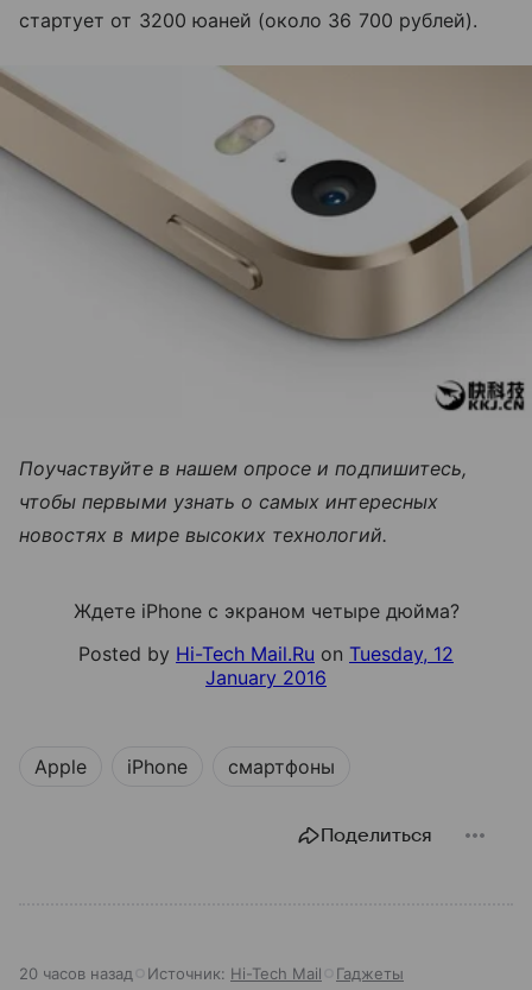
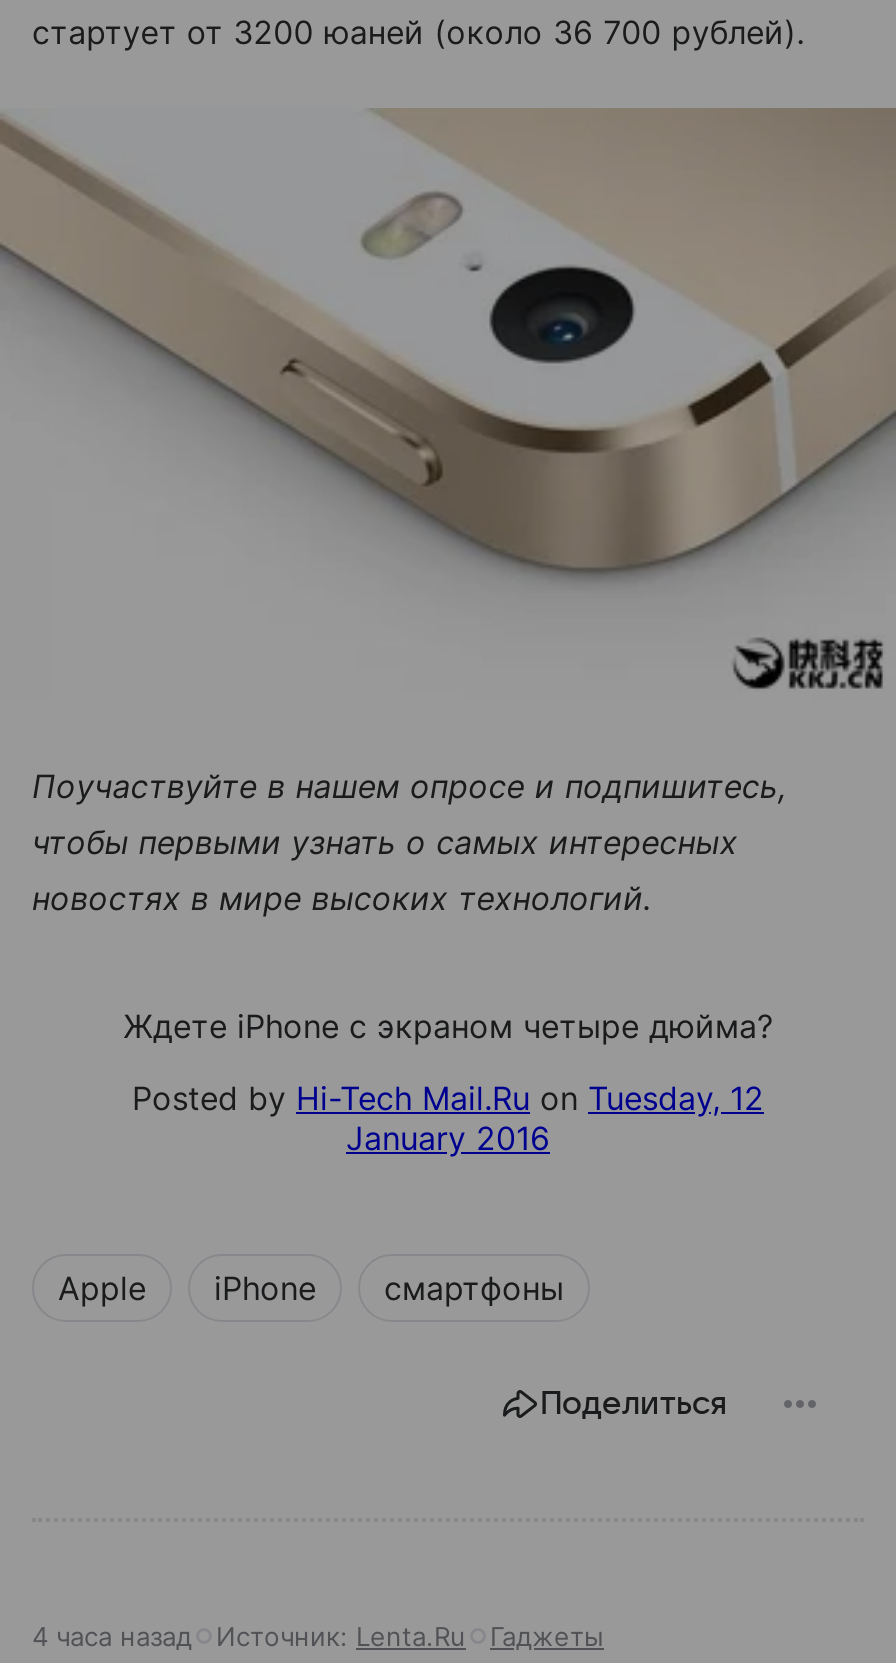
[19,963,322,982] 20 часов назад | Источник: Hi-Tech Mail -> [32,1619,466,1651] 4 часа назад | Источник: Lenta.Ru

